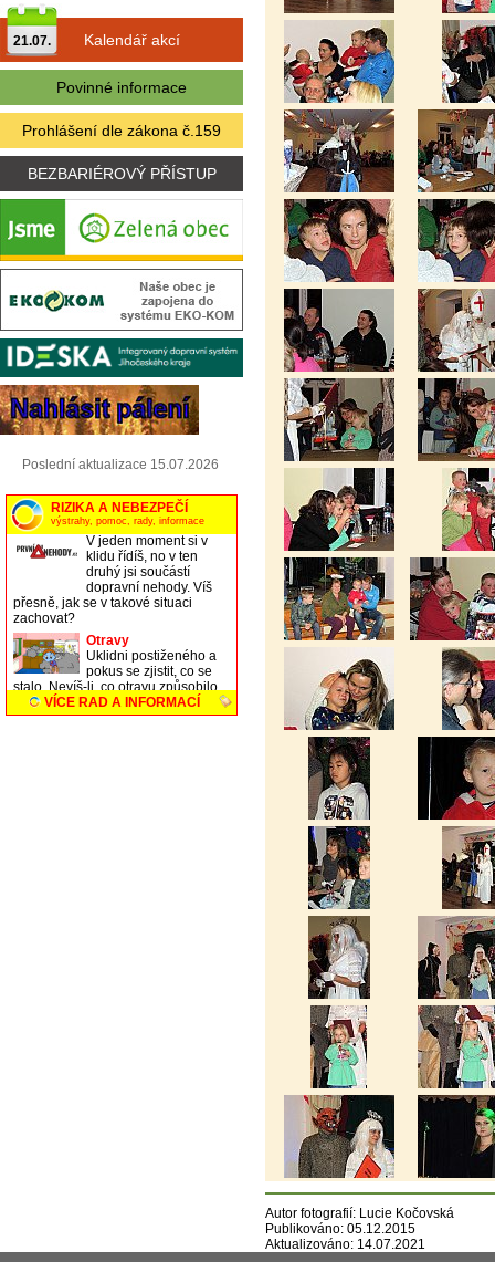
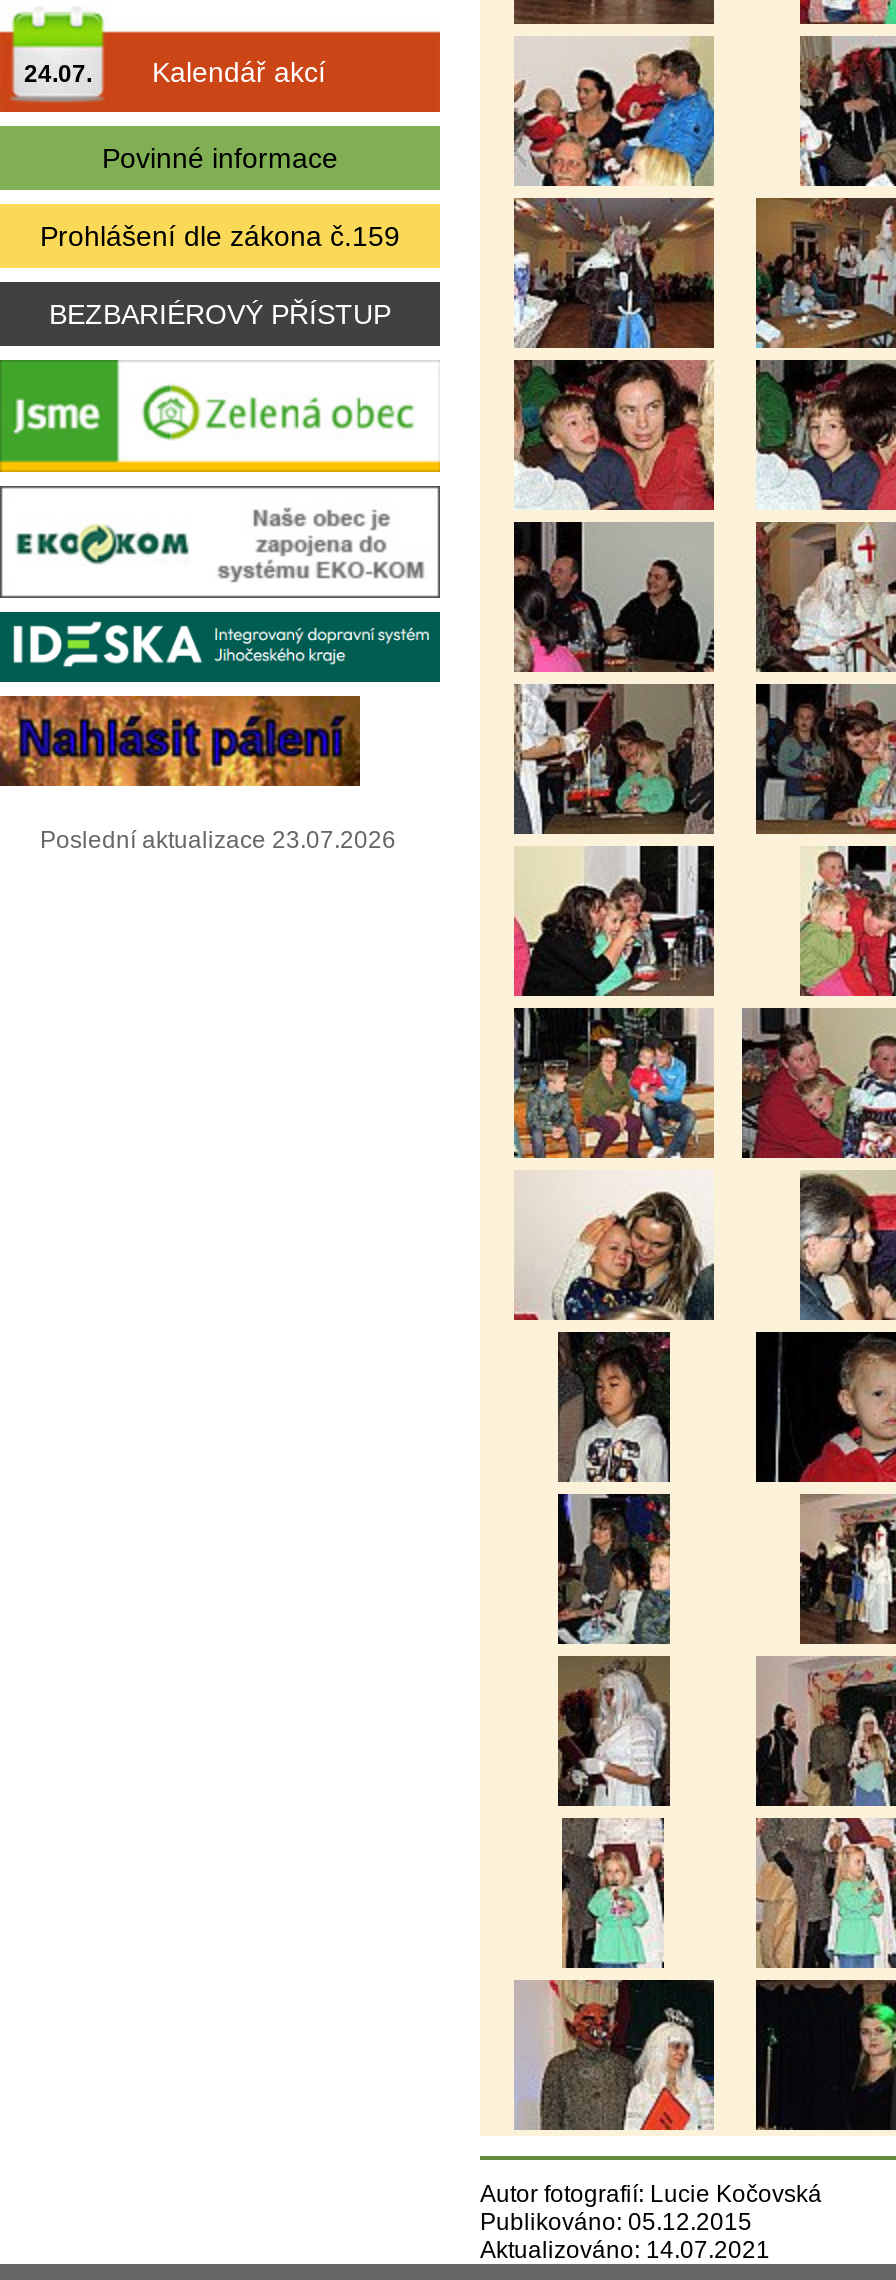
[13,33,51,49] 21.07. -> [24,60,92,88] 24.07.
[22,457,219,472] Poslední aktualizace 15.07.2026 -> [40,826,396,854] Poslední aktualizace 23.07.2026
[4,493,239,717] [image] -> none

